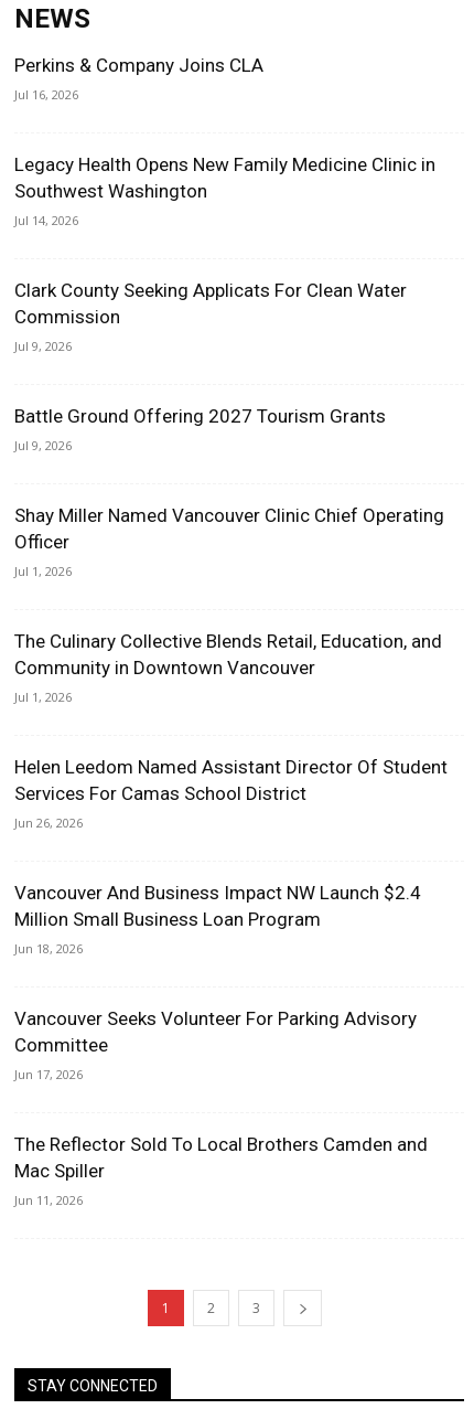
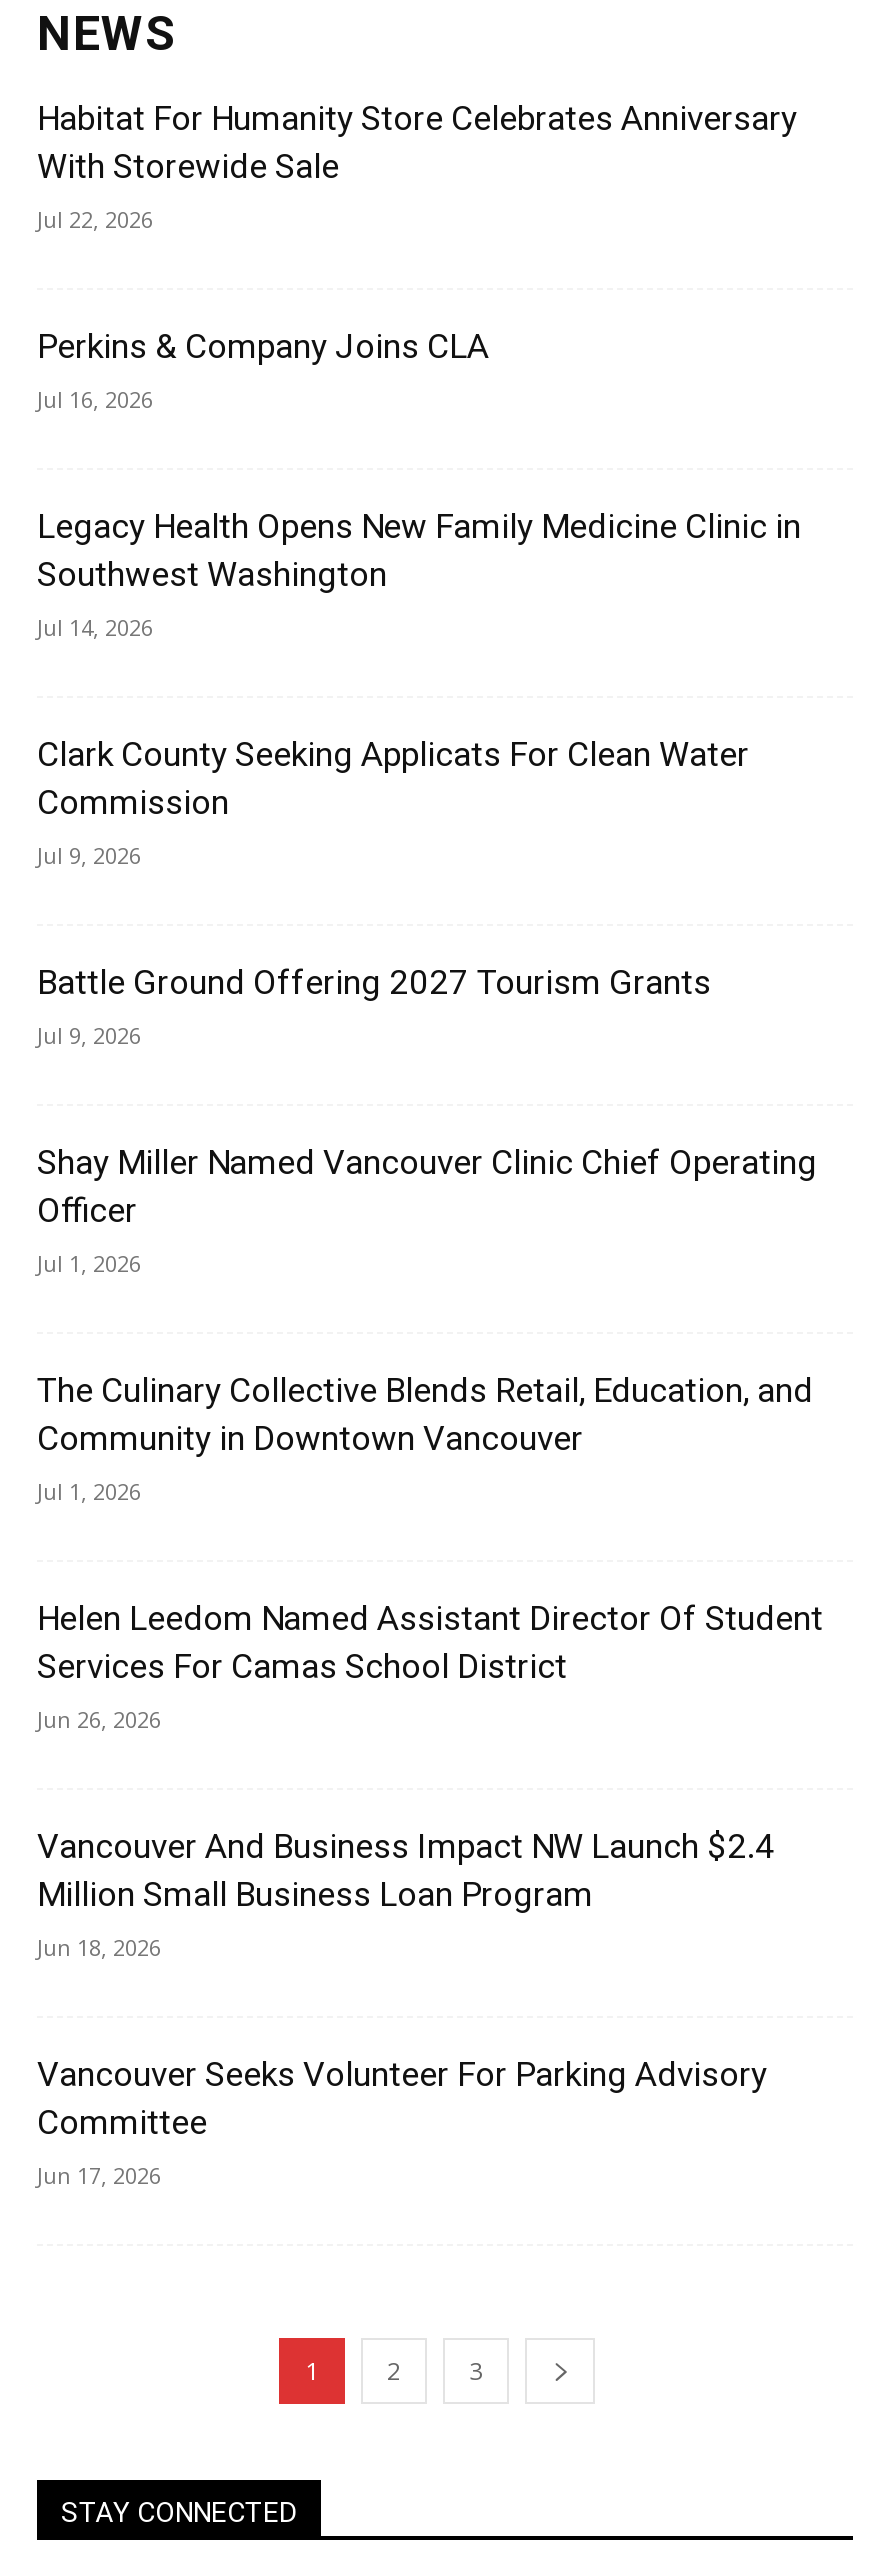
none -> [37,98,797,234] Habitat For Humanity Store Celebrates Anniversary | With Storewide Sale | Jul 22, 2026
moved [14,54,448,1082] -> [37,326,823,2190]: Perkins & Company Joins CLA | Jul 16, 2026 | Legacy Health Opens New Family Medicine Clinic in | ... | Committee | Jun 17, 2026
[14,1133,428,1208] The Reflector Sold To Local Brothers Camden and | Mac Spiller | Jun 11, 2026 -> none

